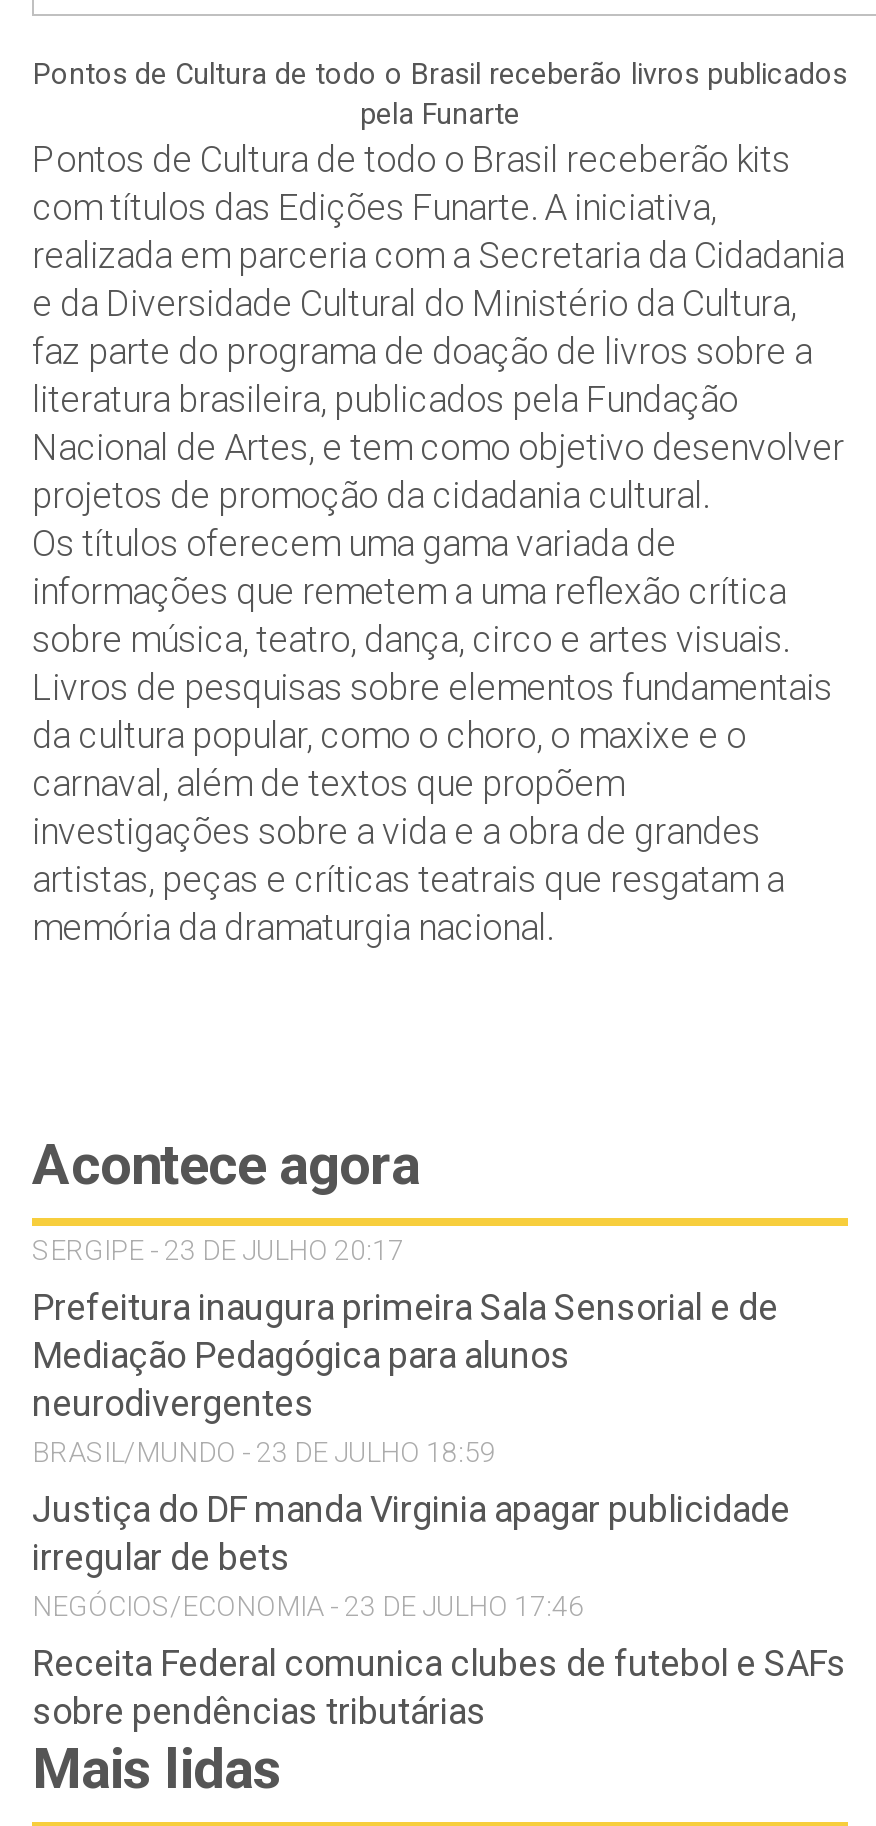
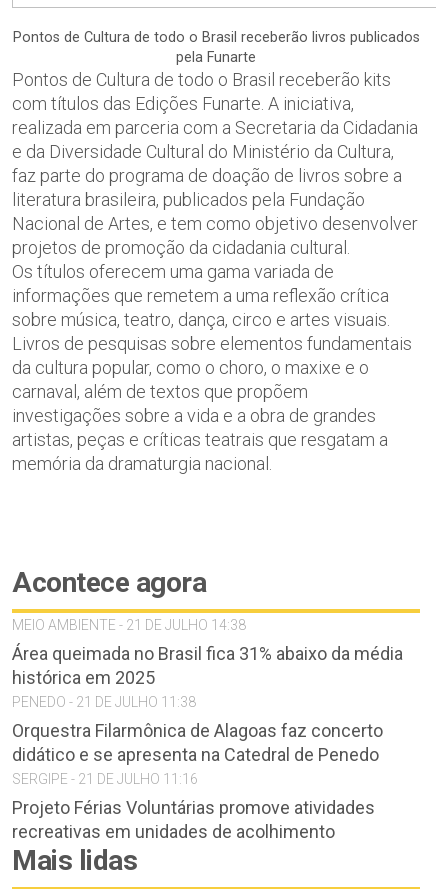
[32,1234,404,1266] SERGIPE - 23 DE JULHO 20:17 -> [12,617,246,633] MEIO AMBIENTE - 21 DE JULHO 14:38
[32,1286,778,1468] Prefeitura inaugura primeira Sala Sensorial e de | Mediação Pedagógica para alunos | neurodivergentes | BRASIL/MUNDO - 23 DE JULHO 18:59 -> [12,643,403,710] Área queimada no Brasil fica 31% abaixo da média | histórica em 2025 | PENEDO - 21 DE JULHO 11:38
[32,1488,790,1622] Justiça do DF manda Virginia apagar publicidade | irregular de bets | NEGÓCIOS/ECONOMIA - 23 DE JULHO 17:46 -> [12,720,383,787] Orquestra Filarmônica de Alagoas faz concerto | didático e se apresenta na Catedral de Penedo | SERGIPE - 21 DE JULHO 11:16
[32,1642,846,1732] Receita Federal comunica clubes de futebol e SAFs | sobre pendências tributárias -> [12,797,375,842] Projeto Férias Voluntárias promove atividades | recreativas em unidades de acolhimento

